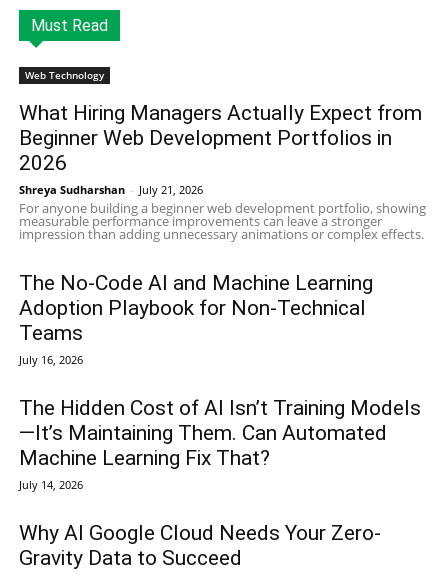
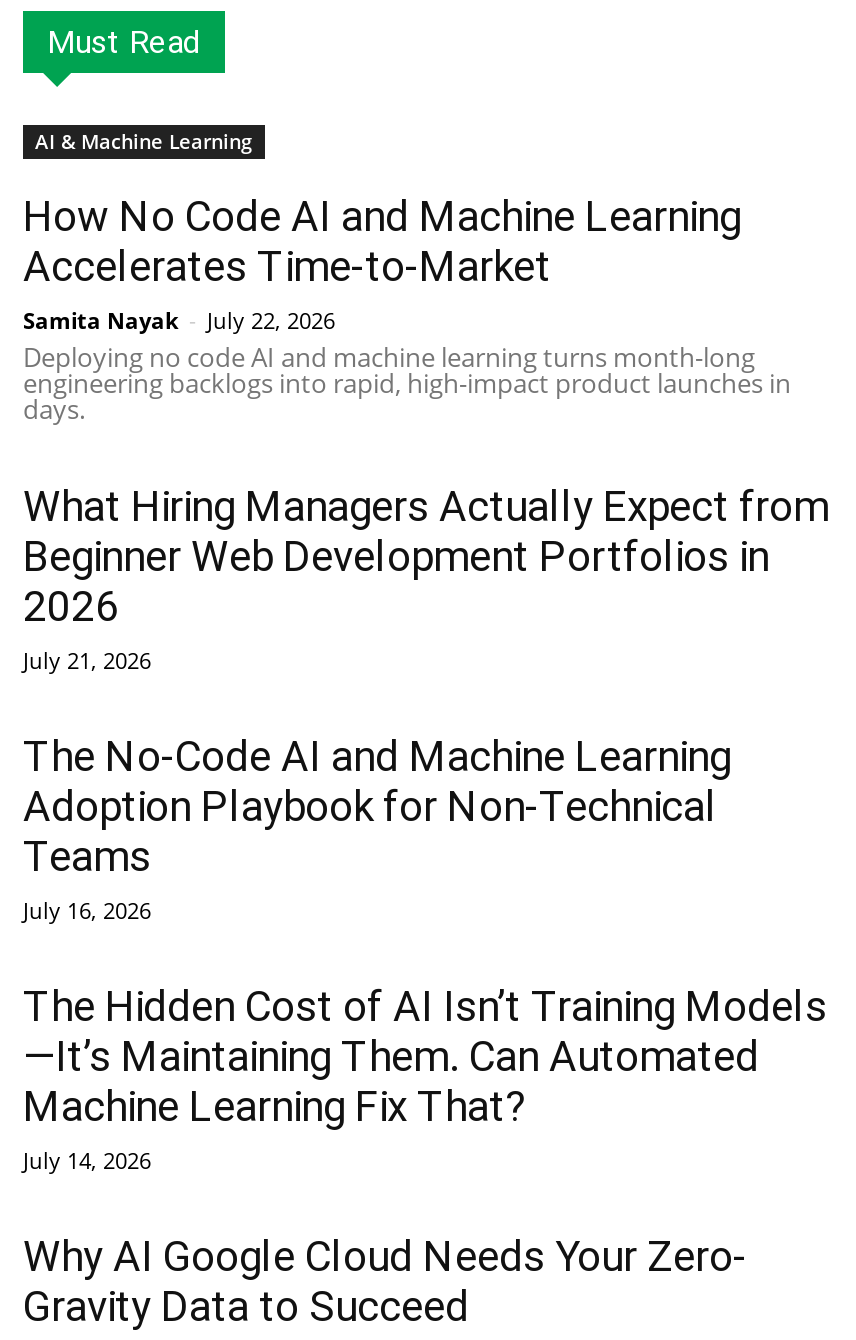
[25,68,104,82] Web Technology -> [23,126,791,426] AI & Machine Learning | How No Code AI and Machine Learning | Accelerates Time-to-Market | Samita Nayak - July 22, 2026 | Deploying no code AI and machine learning turns month-long | engineering backlogs into rapid, high-impact product launches in | days.
moved [19,101,422,175] -> [23,483,829,631]: What Hiring Managers Actually Expect from | Beginner Web Development Portfolios in | 2026
[19,182,426,243] Shreya Sudharshan - July 21, 2026 | For anyone building a beginner web development portfolio, showing | measurable performance improvements can leave a stronger | impression than adding unnecessary animations or complex effects. -> [23,645,151,675] July 21, 2026

